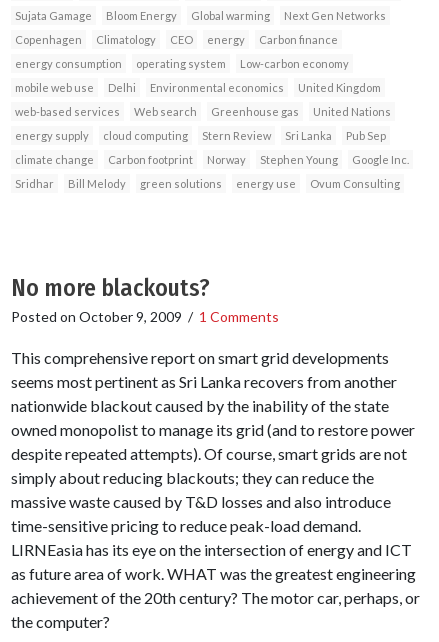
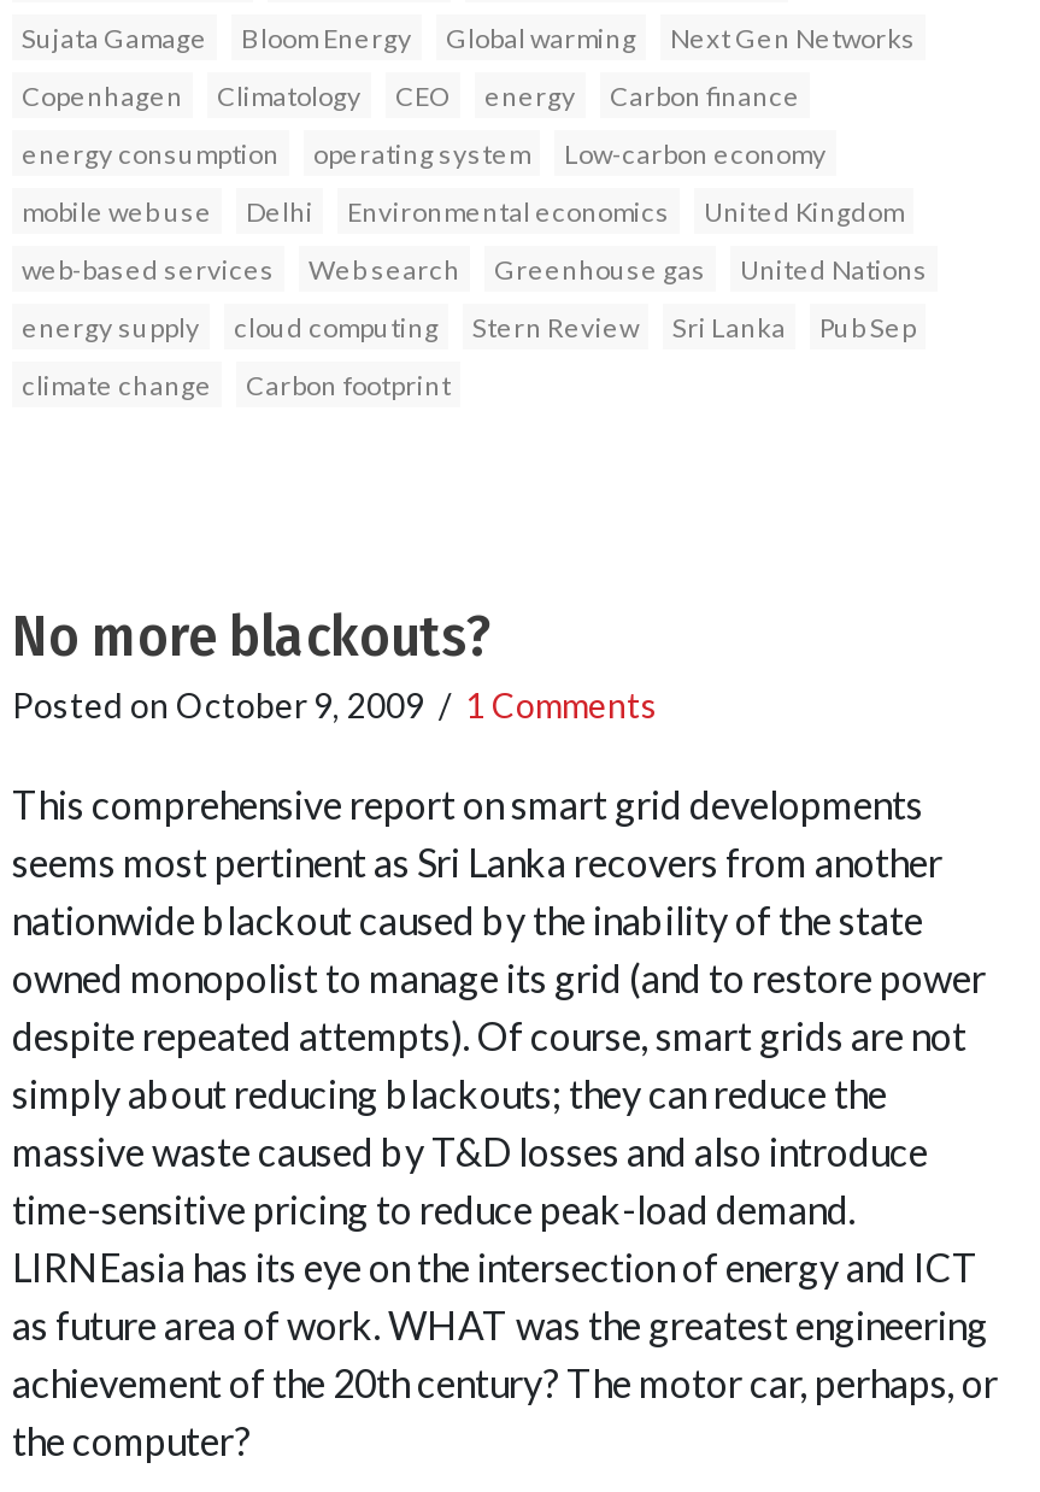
[15,153,409,190] Norway | Stephen Young | Google Inc. | Sridhar | Bill Melody | green solutions | energy use | Ovum Consulting -> none

